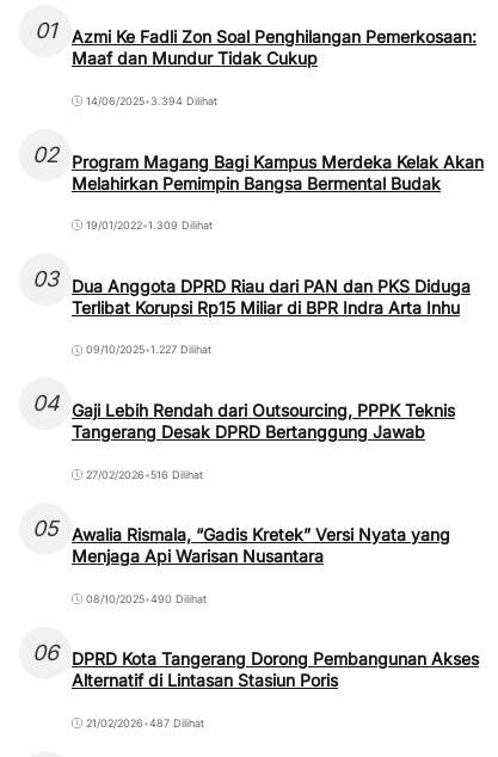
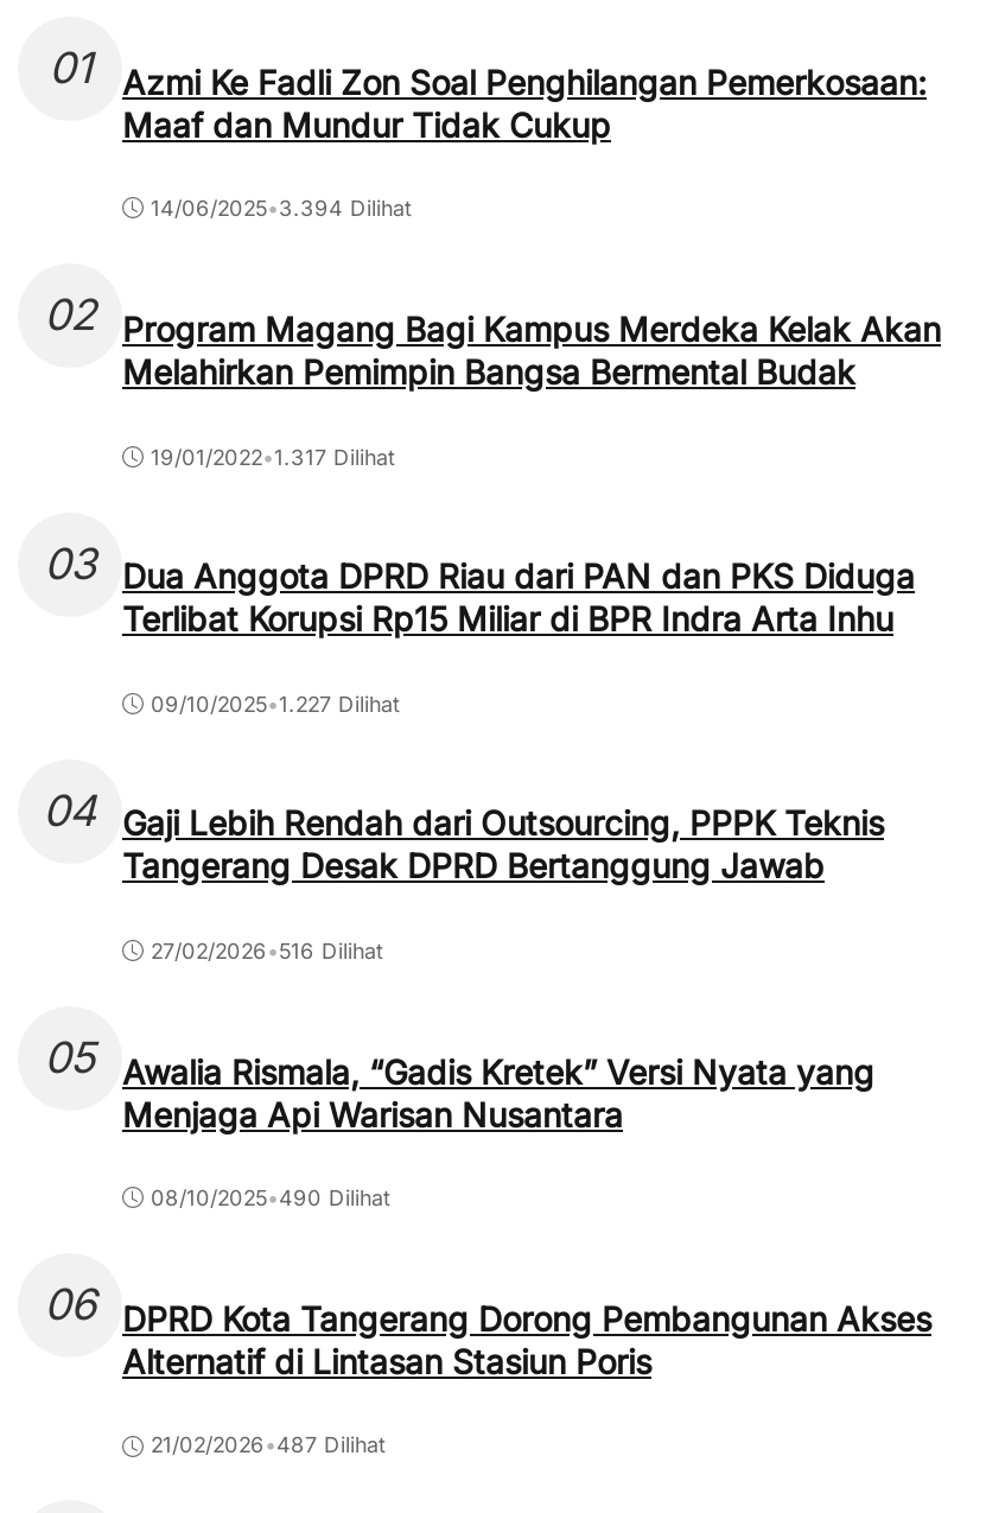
[86,219,213,232] 19/01/2022•1.309 Dilihat -> [151,443,395,469] 19/01/2022•1.317 Dilihat

